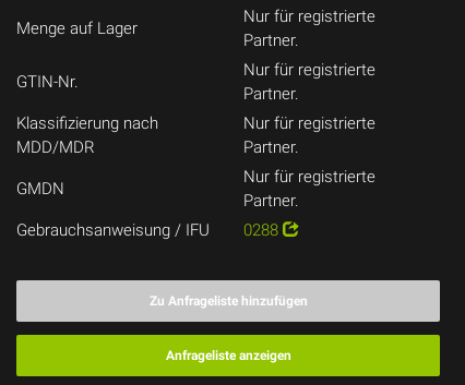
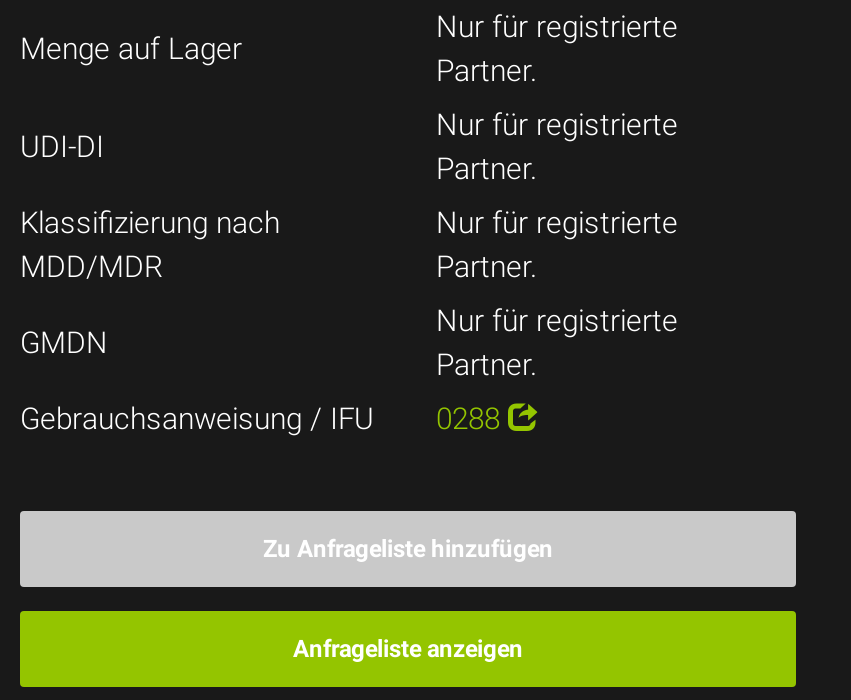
[16,72,79,91] GTIN-Nr. -> [20,129,104,165] UDI-DI

